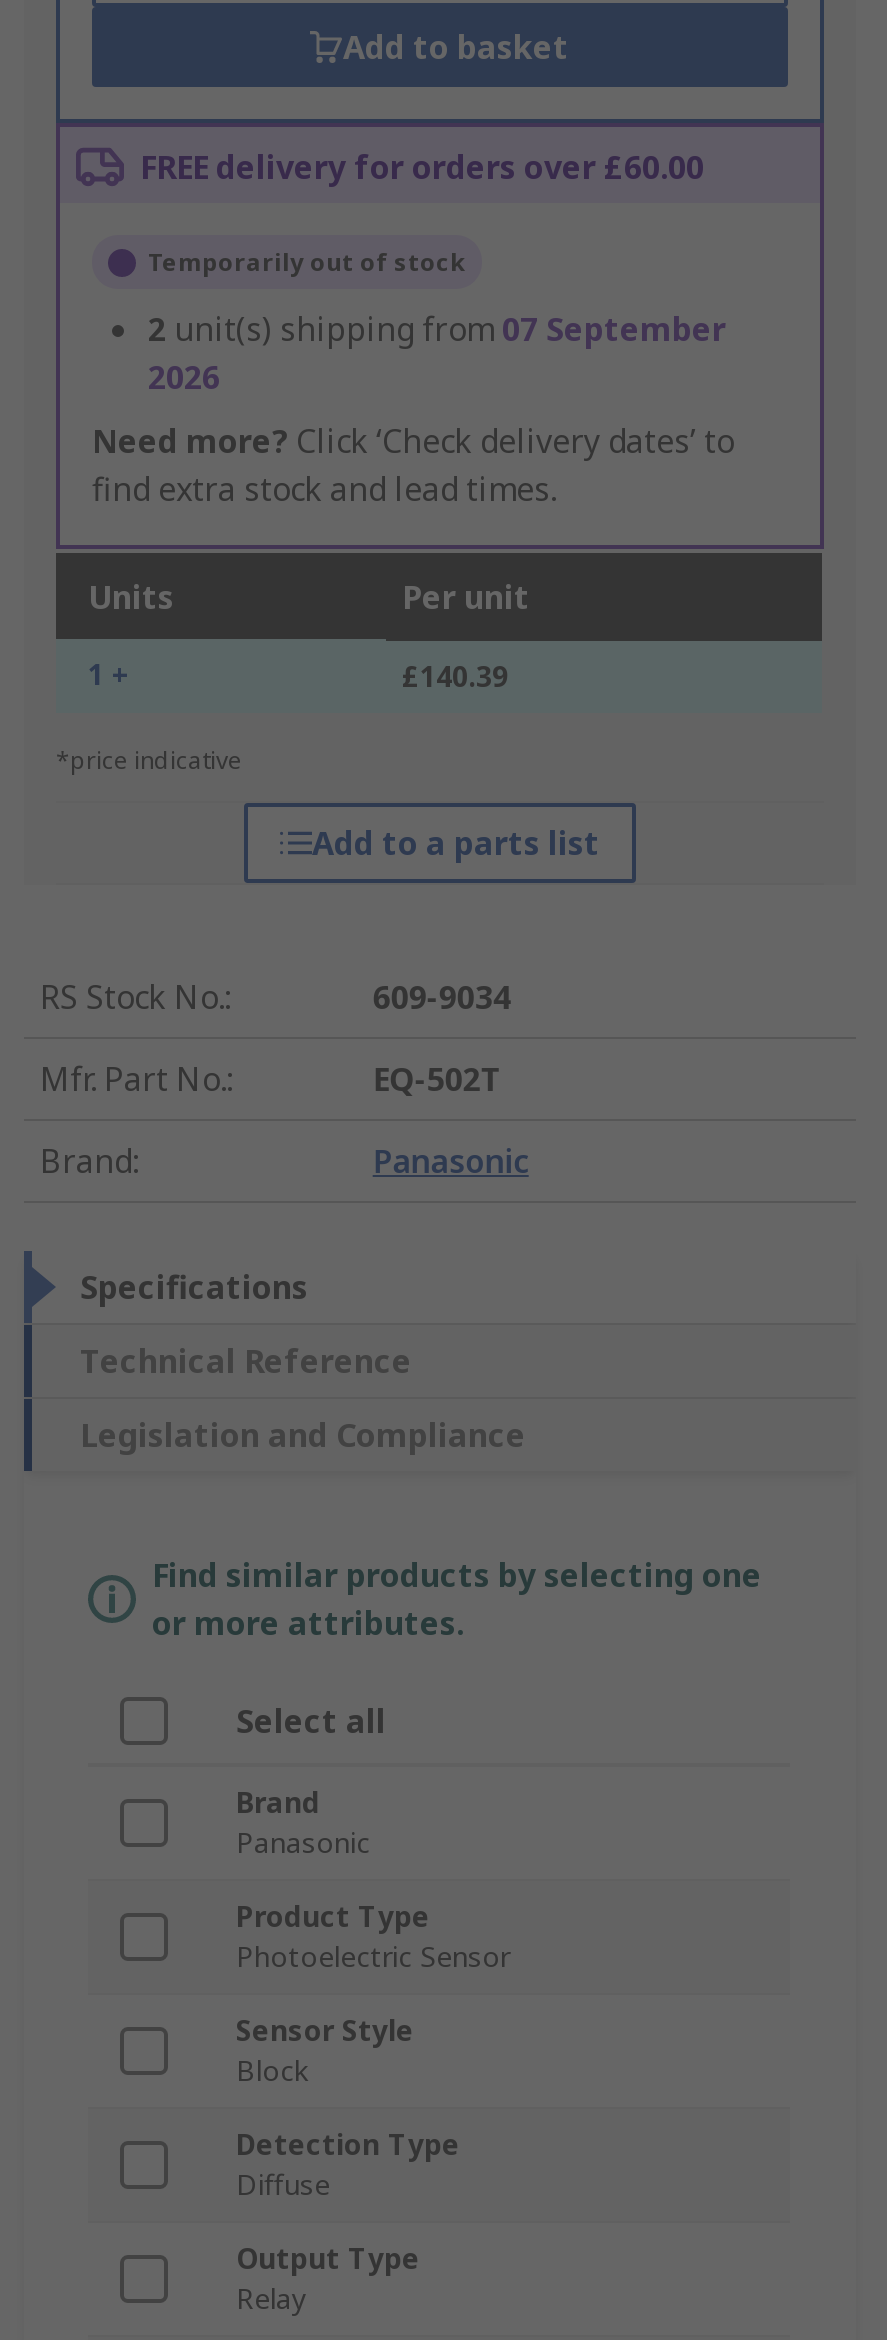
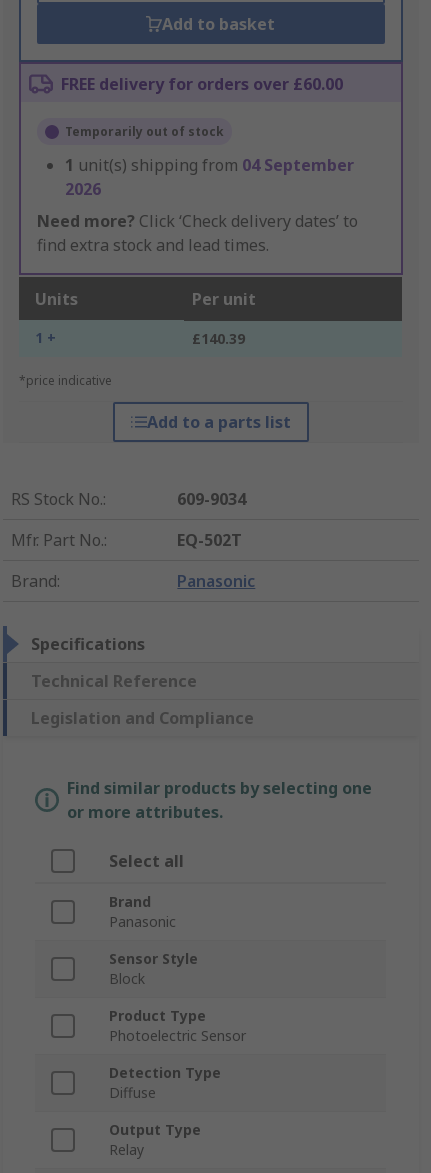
[148,308,726,352] 2 unit(s) shipping from 07 September -> [65,154,354,176] 1 unit(s) shipping from 04 September
moved [236,1898,510,1976] -> [109,1006,246,1045]: Product Type | Photoelectric Sensor
moved [236,2012,414,2090] -> [109,949,198,988]: Sensor Style | Block

